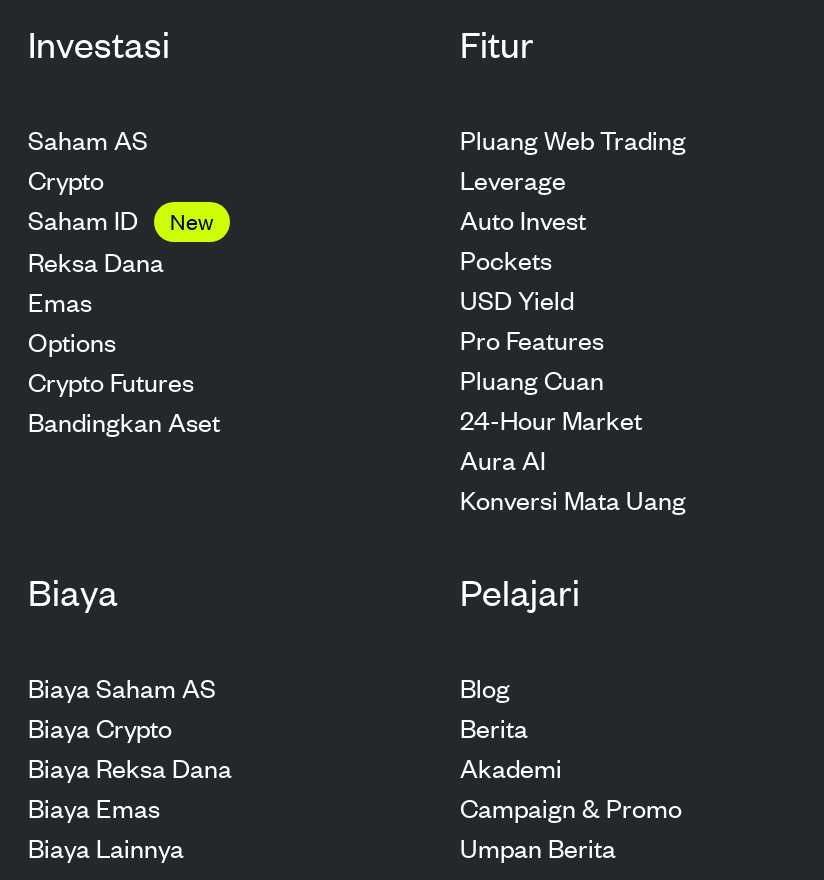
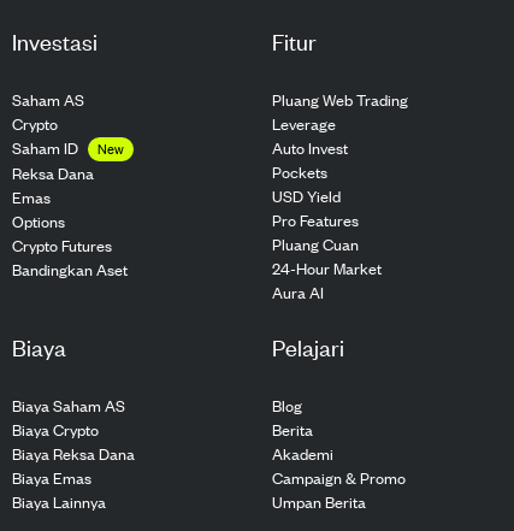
[460,480,686,518] Konversi Mata Uang -> none

